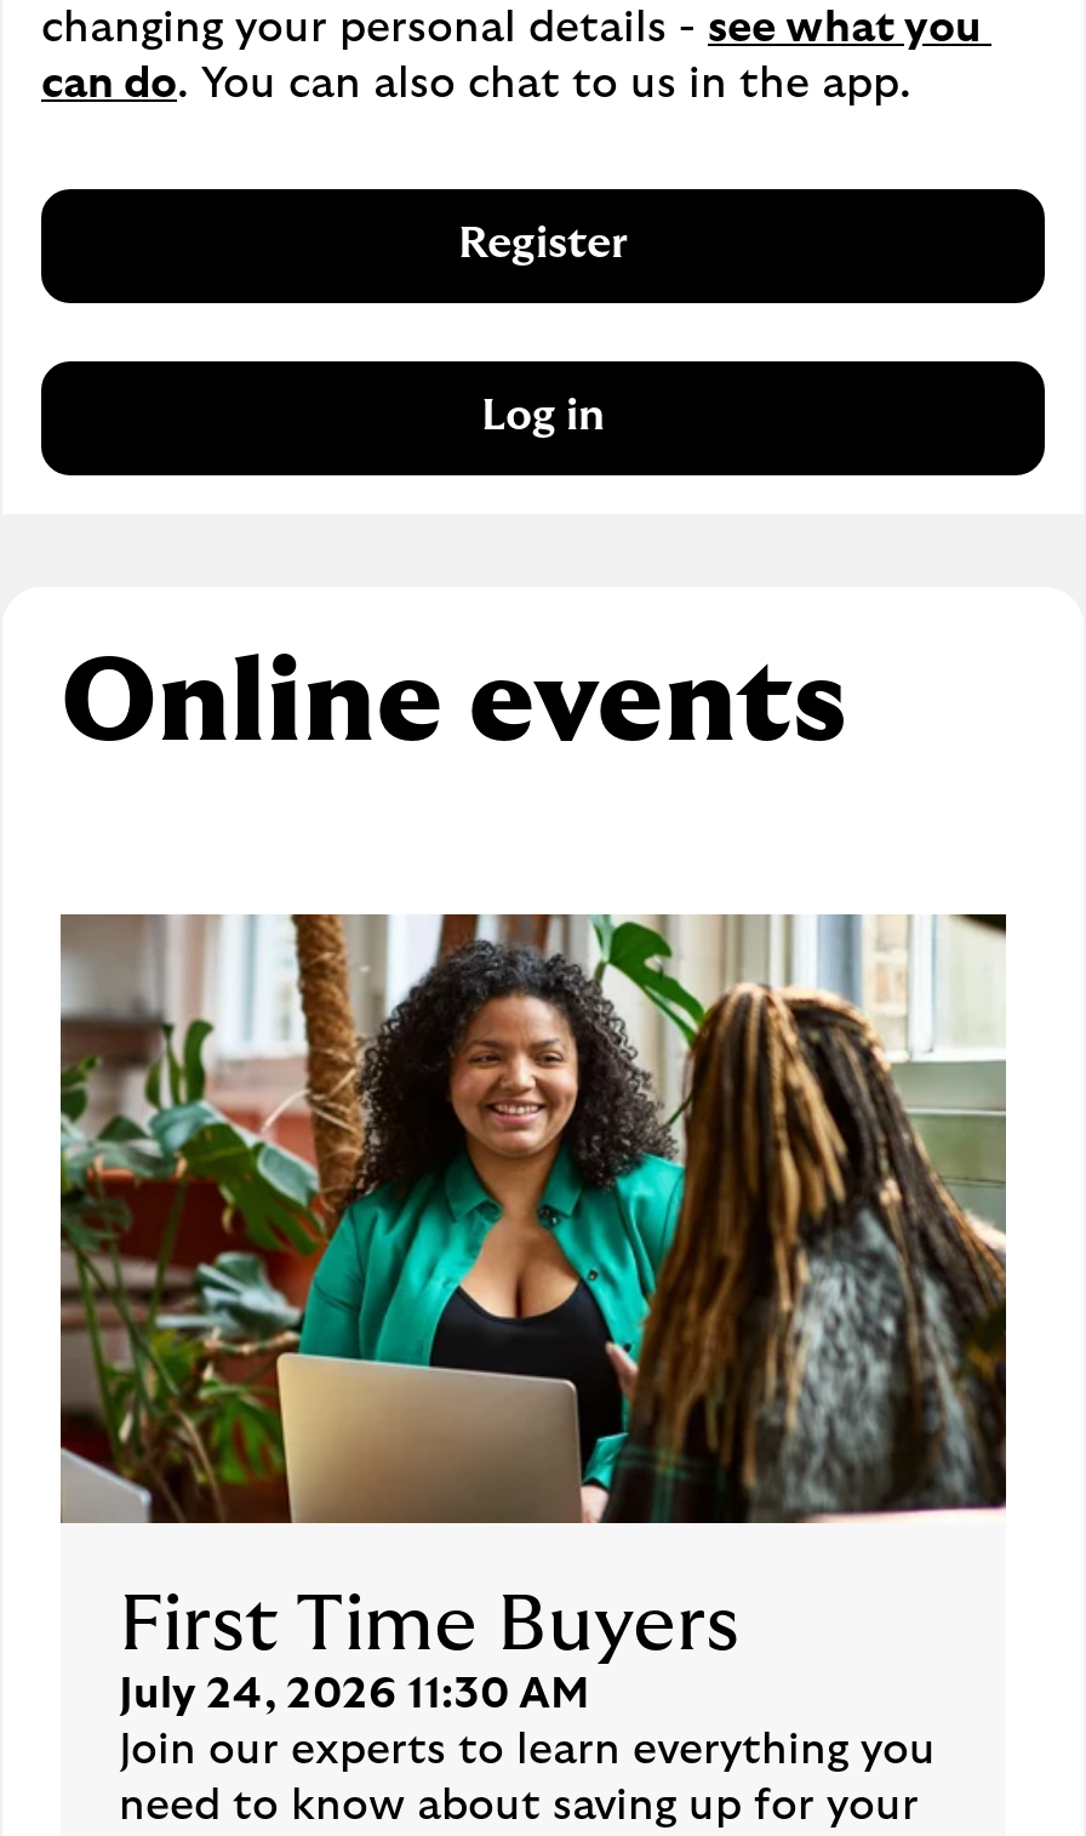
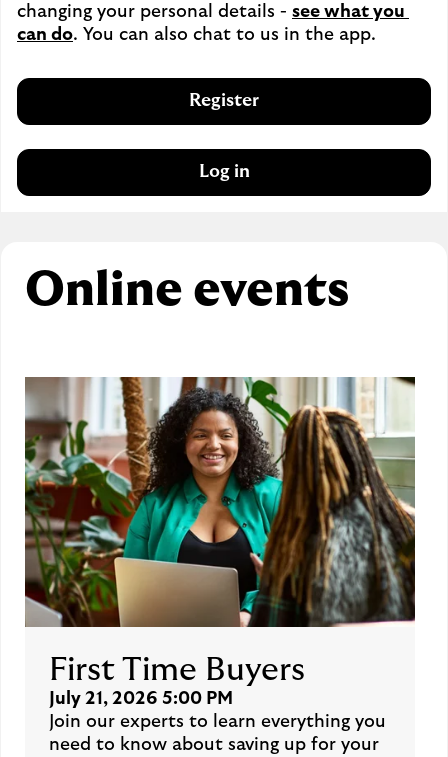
[119,1673,589,1716] July 24, 2026 11:30 AM -> [49,690,233,708] July 21, 2026 5:00 PM

